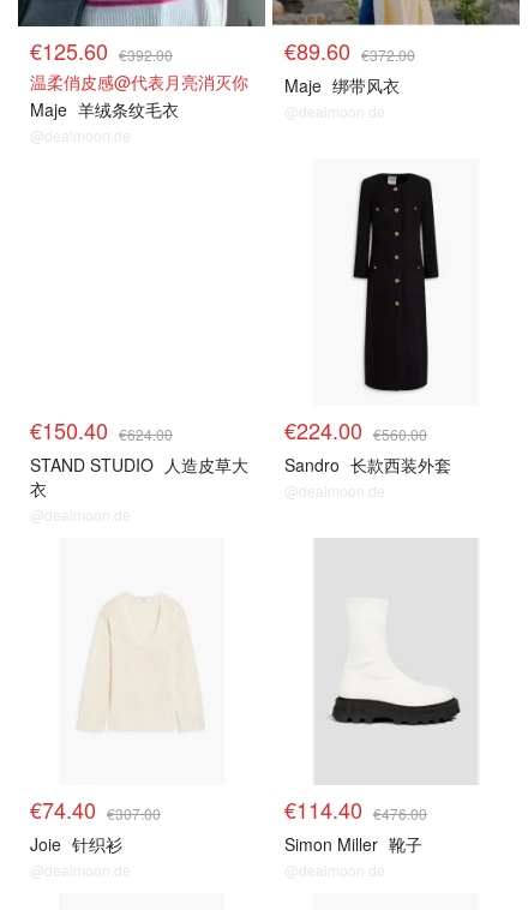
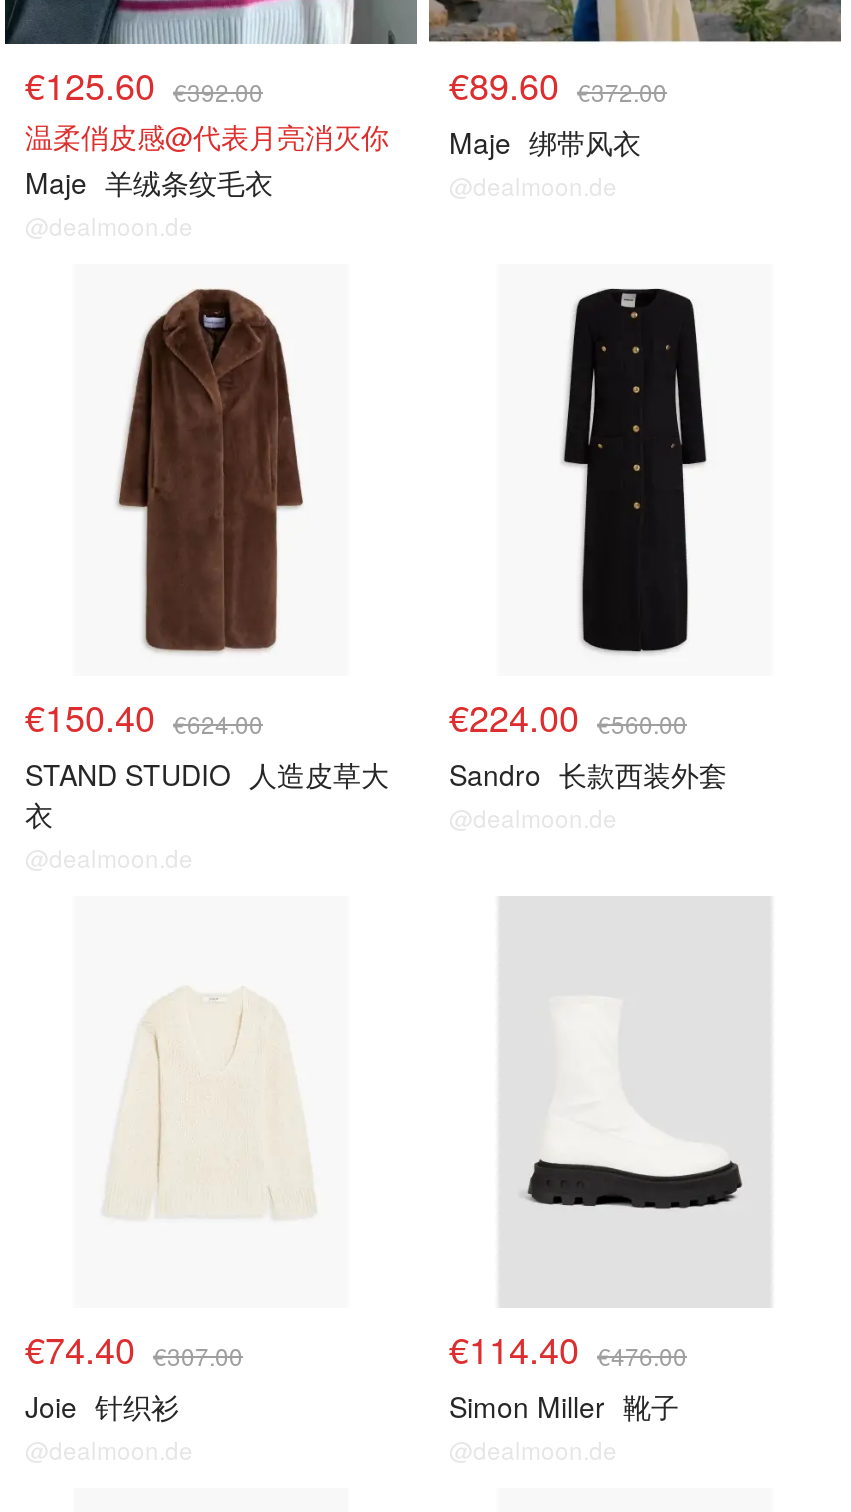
none -> [115,286,305,656] [image]

